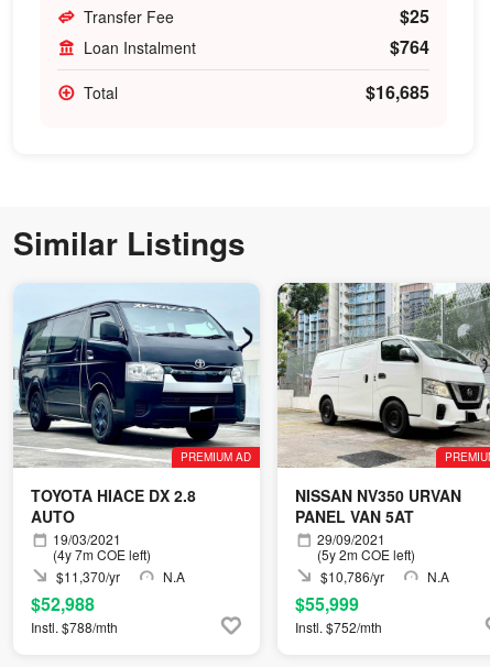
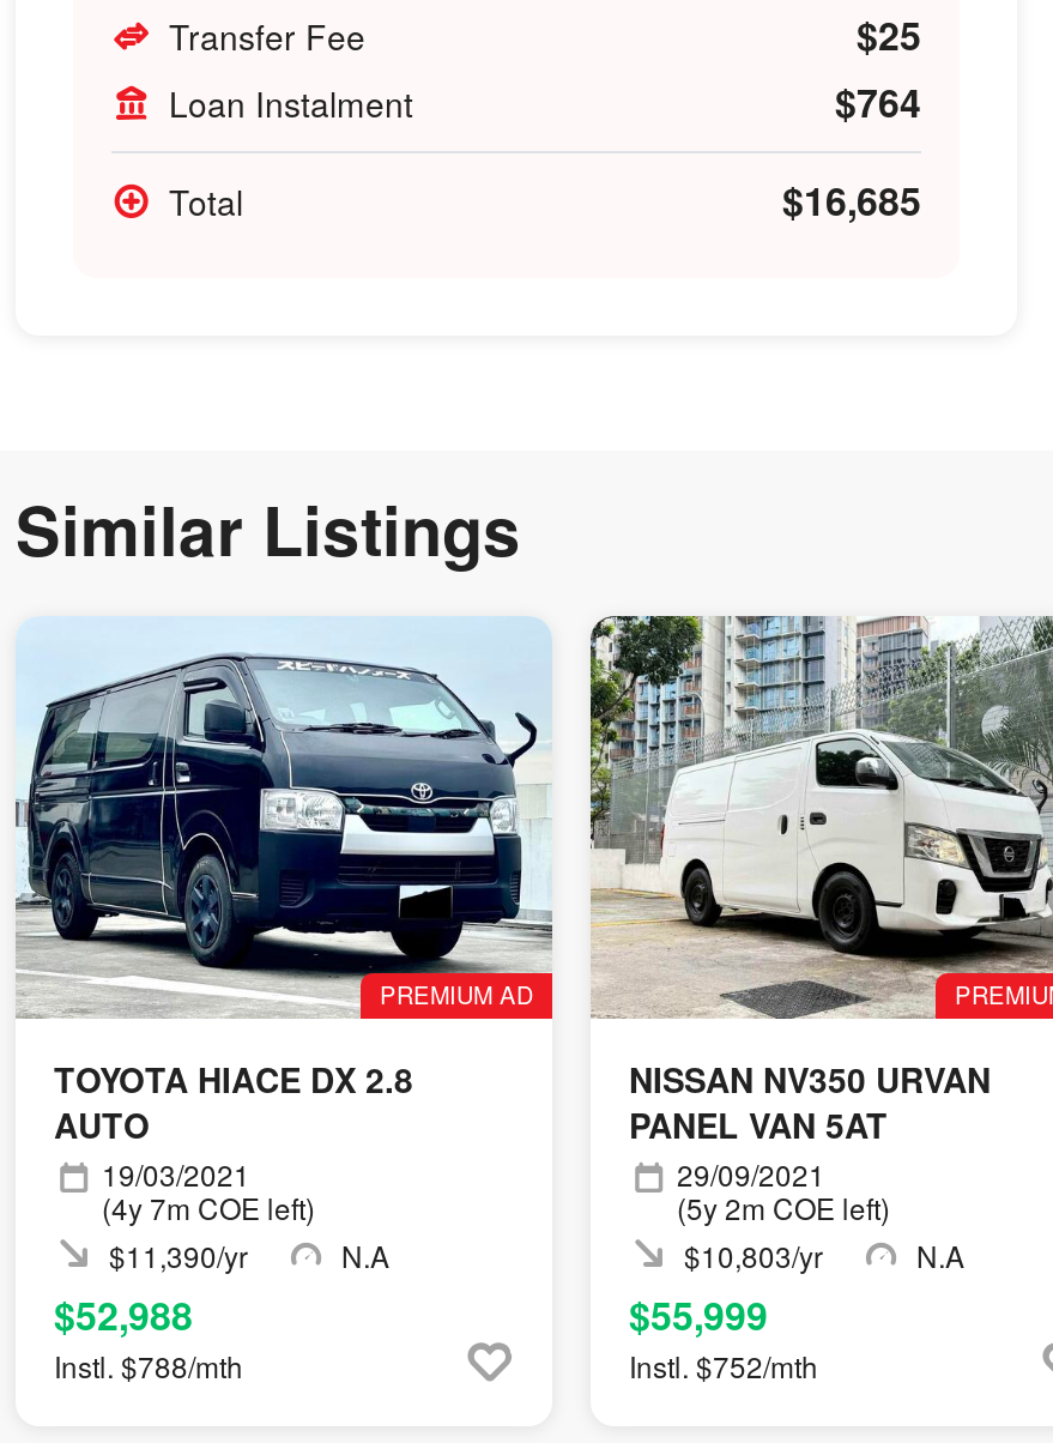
[53,567,120,586] $11,370/yr -> [102,1235,248,1276] $11,390/yr
[317,567,384,586] $10,786/yr -> [677,1235,823,1276] $10,803/yr

